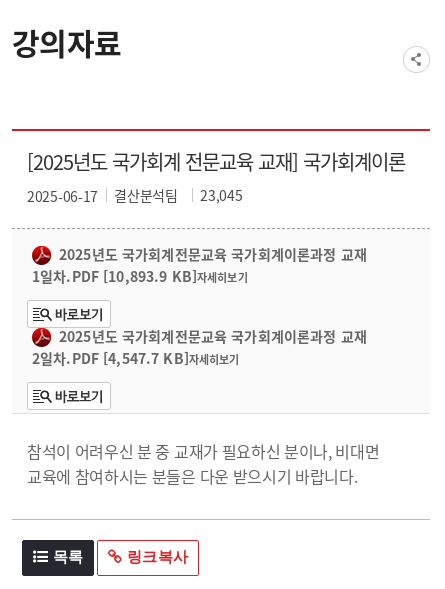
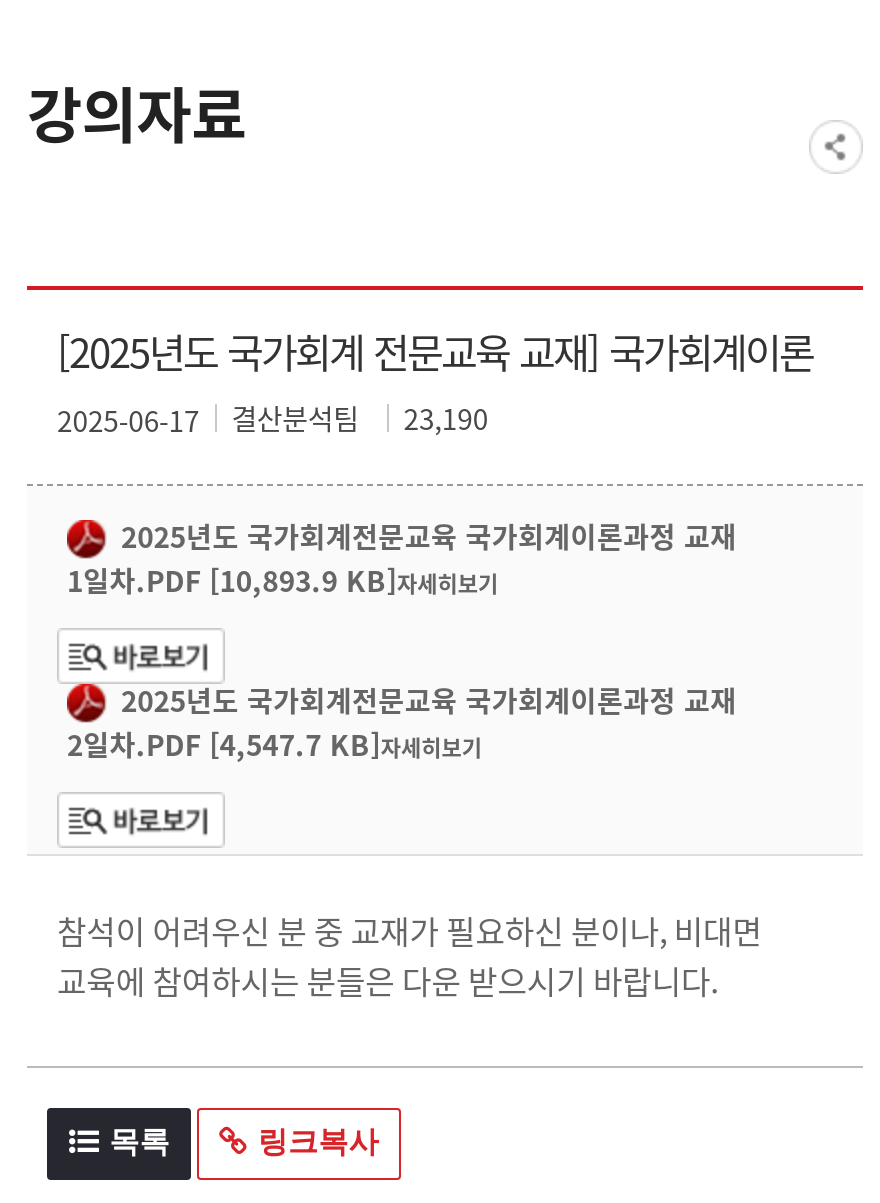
[27,185,243,206] 2025-06-17 결산분석팀 23,045 -> [57,398,488,440] 2025-06-17 결산분석팀 23,190

